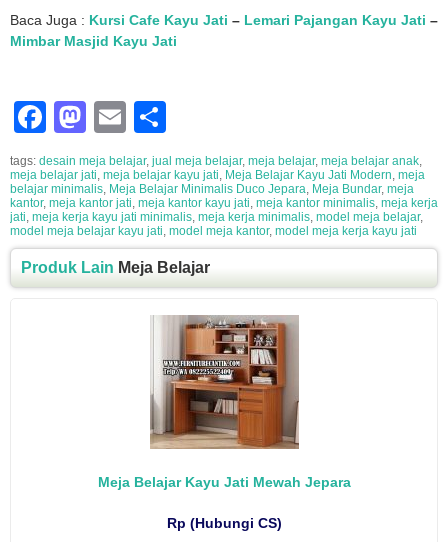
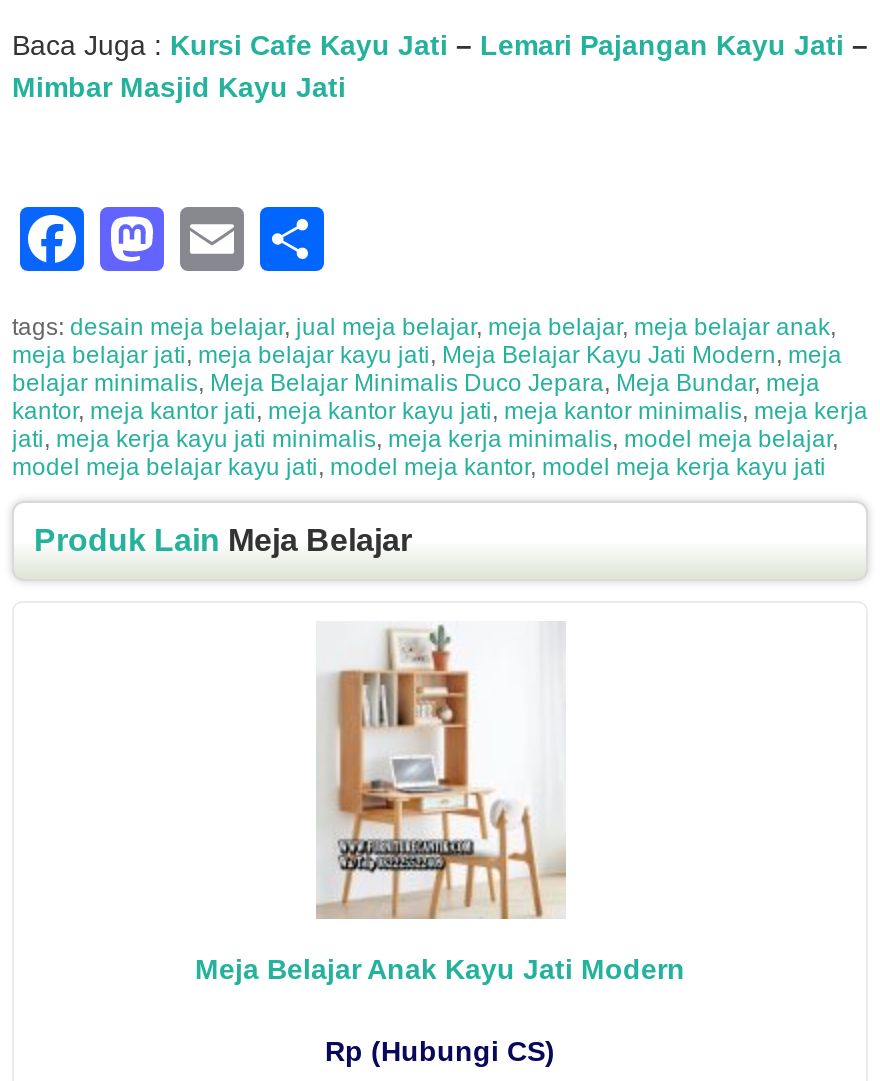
[97,310,350,490] [image] | Meja Belajar Kayu Jati Mewah Jepara -> [195,621,685,986] [image] | Meja Belajar Anak Kayu Jati Modern

